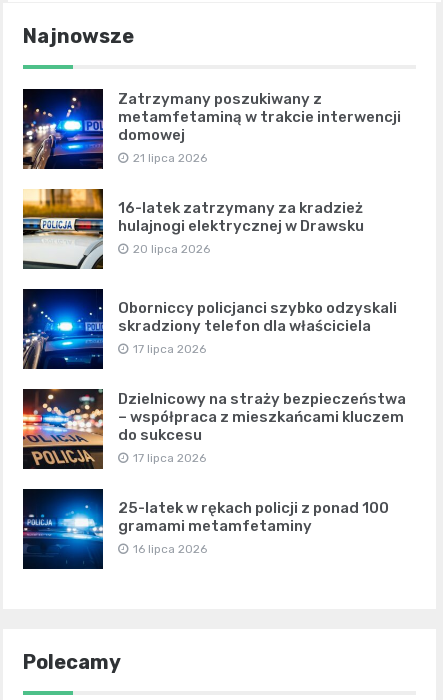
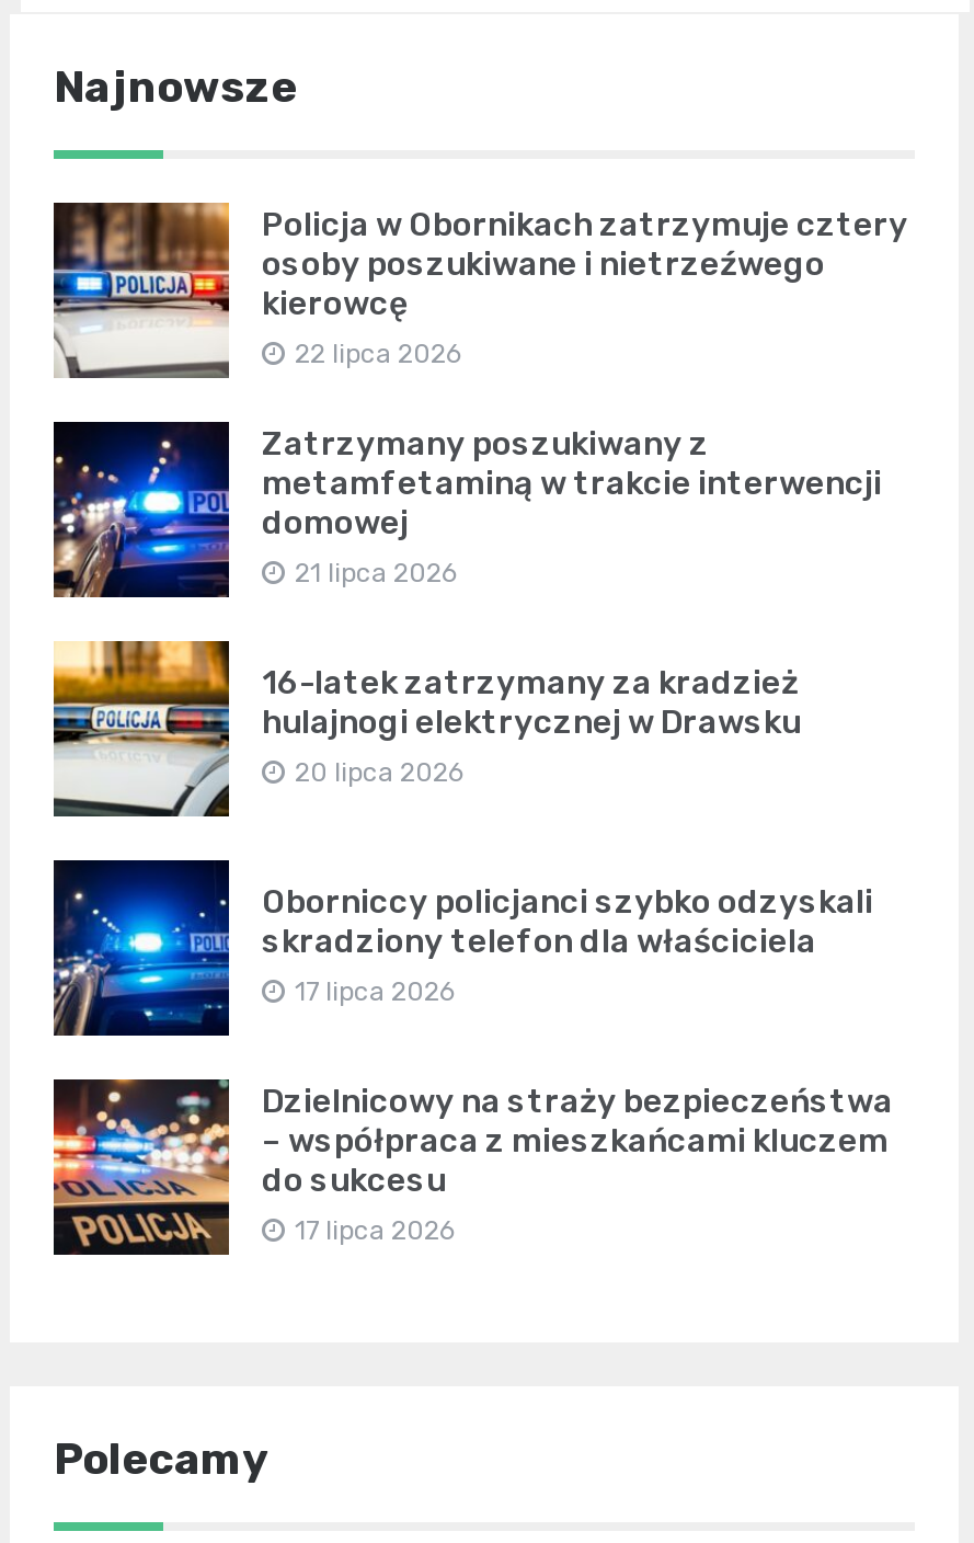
none -> [54,201,908,380] [image] | Policja w Obornikach zatrzymuje cztery | osoby poszukiwane i nietrzeźwego | kierowcę | 22 lipca 2026
moved [21,88,406,465] -> [49,420,893,1246]: [image] | Zatrzymany poszukiwany z | metamfetaminą w trakcie interwencji | ... | do sukcesu | 17 lipca 2026
[22,488,389,569] [image] | 25-latek w rękach policji z ponad 100 | gramami metamfetaminy | 16 lipca 2026 -> none

